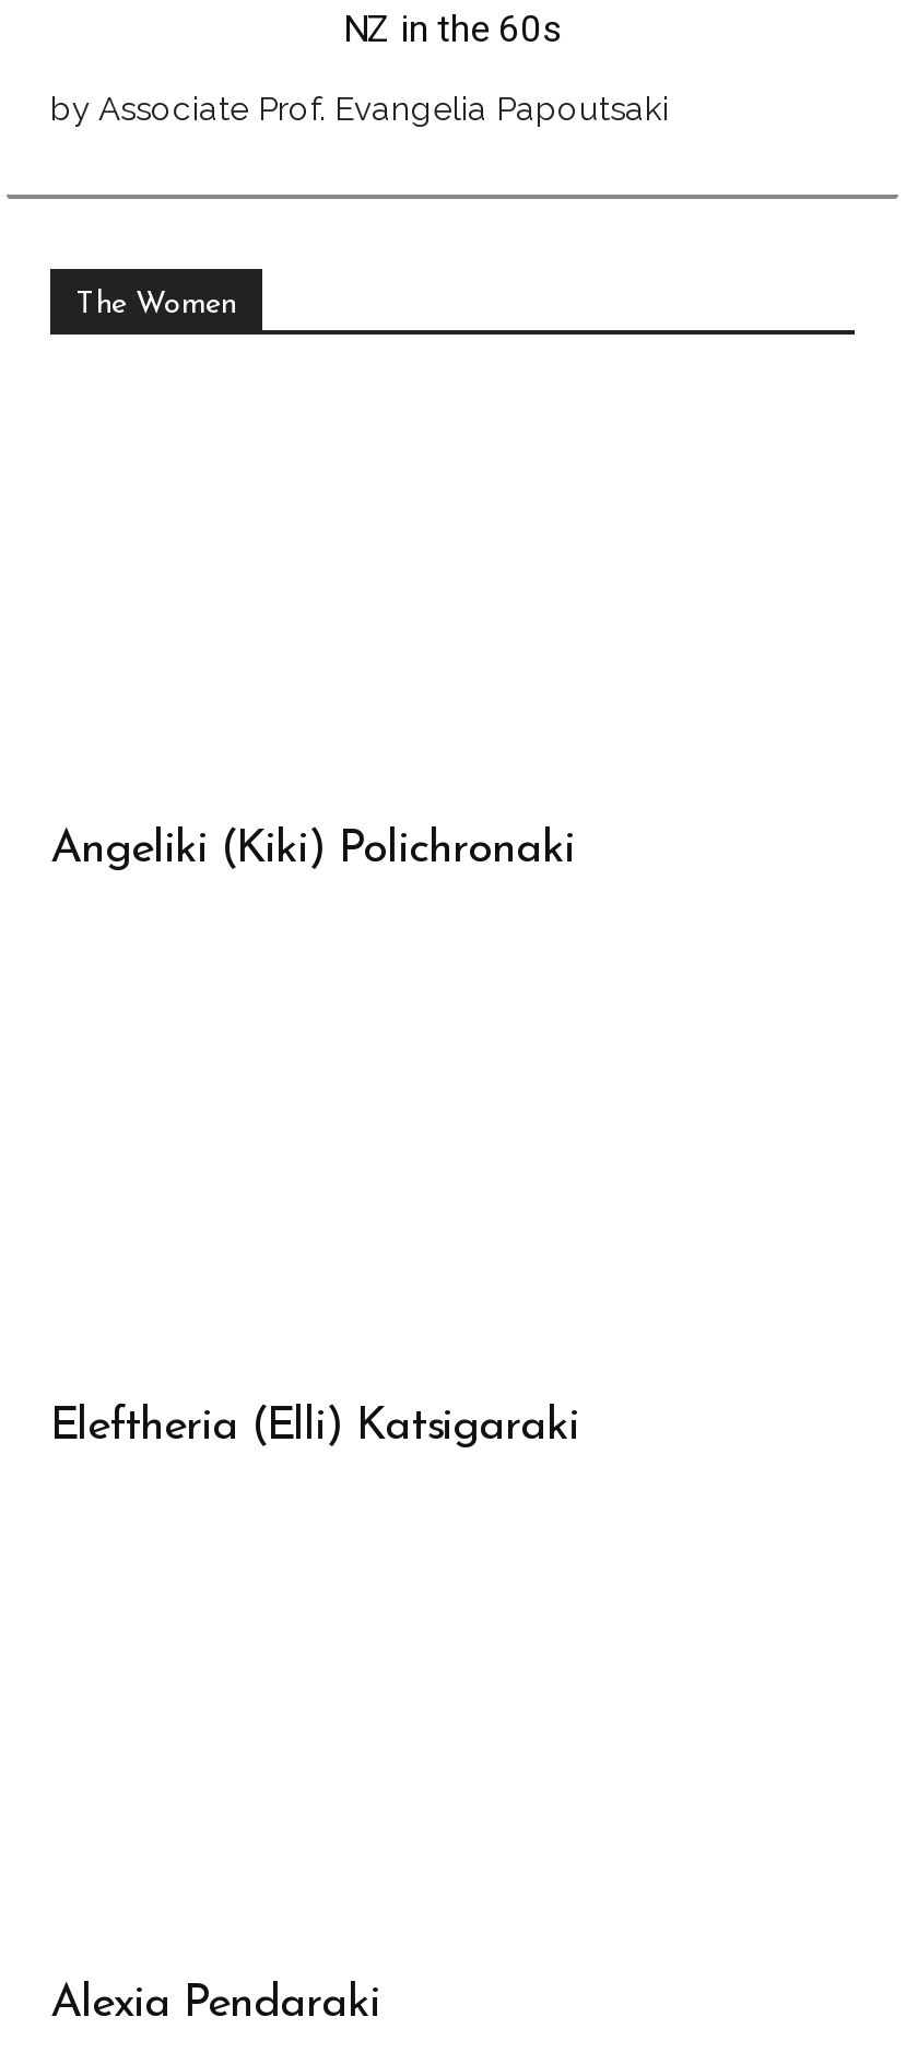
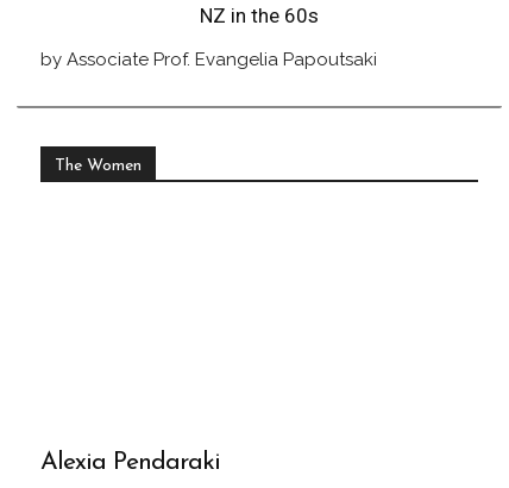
[50,826,575,872] Angeliki (Kiki) Polichronaki -> none
[50,1404,579,1450] Eleftheria (Elli) Katsigaraki -> none

